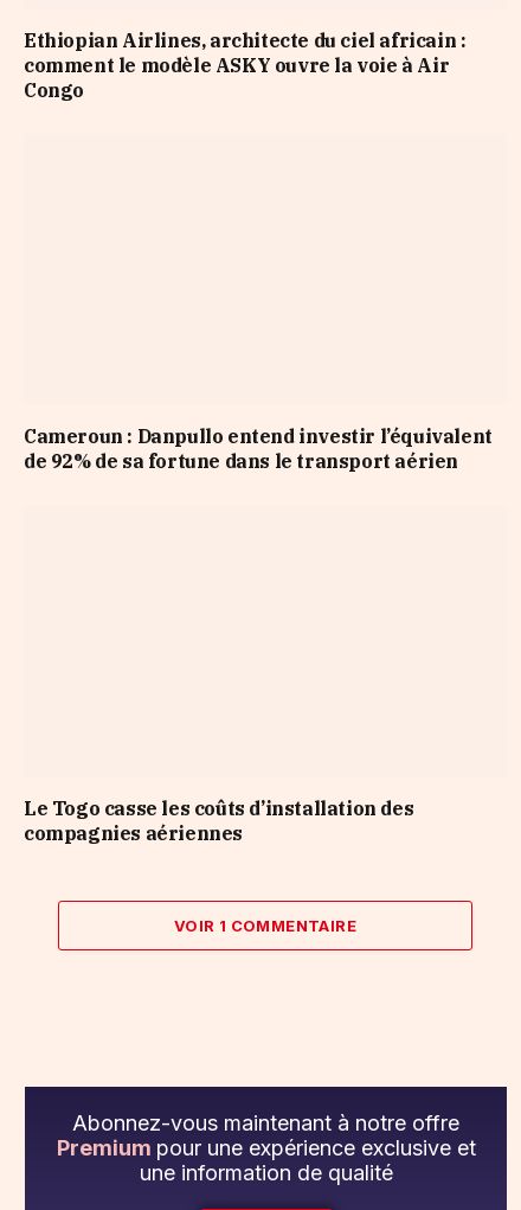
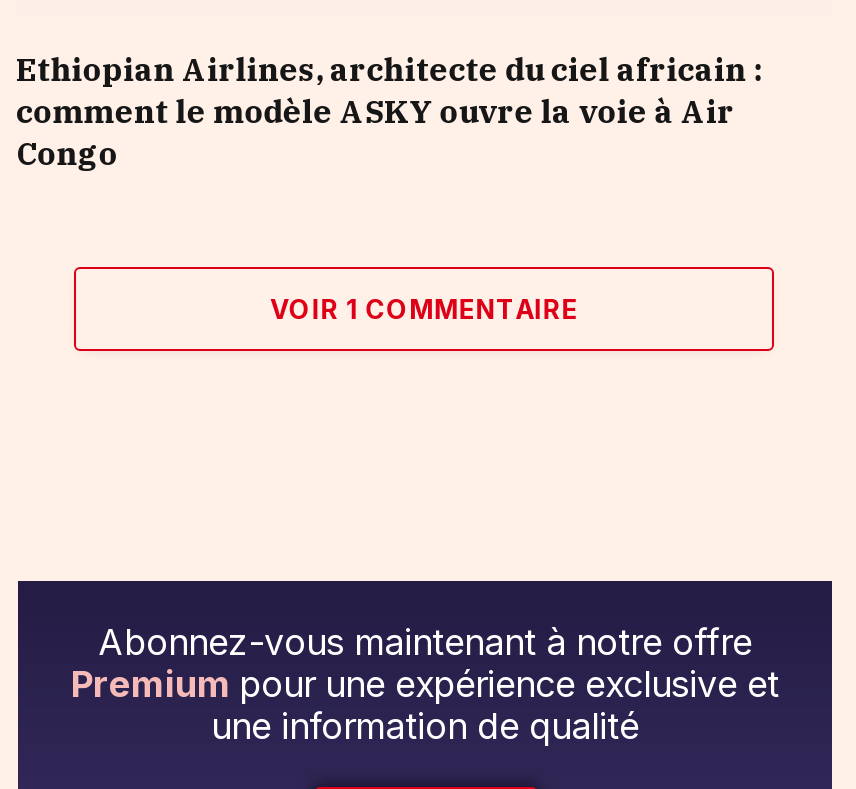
[24,425,492,473] Cameroun : Danpullo entend investir l’équivalent | de 92% de sa fortune dans le transport aérien -> none
[24,796,413,845] Le Togo casse les coûts d’installation des | compagnies aériennes -> none

